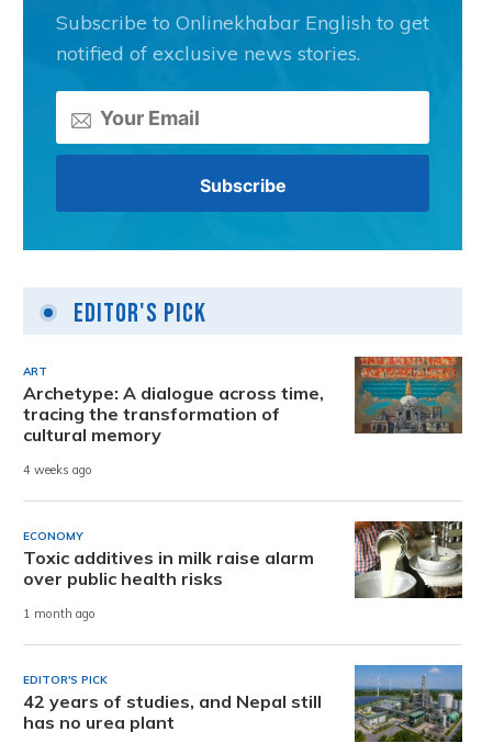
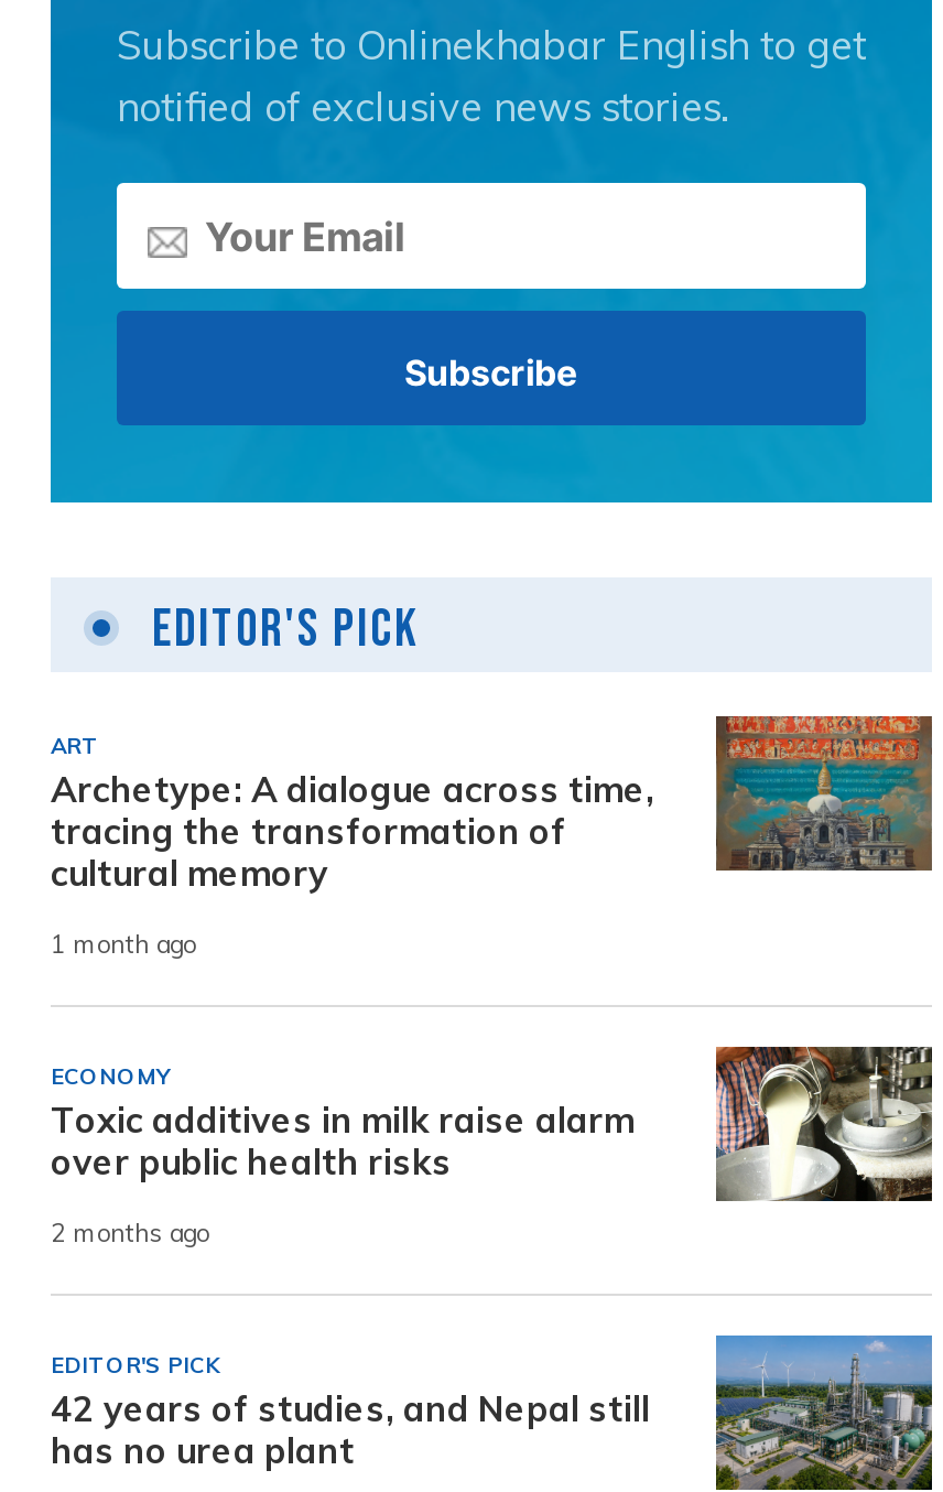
[23,463,92,478] 4 weeks ago -> [51,930,196,961] 1 month ago
[23,607,96,622] 1 month ago -> [51,1219,209,1249] 2 months ago

